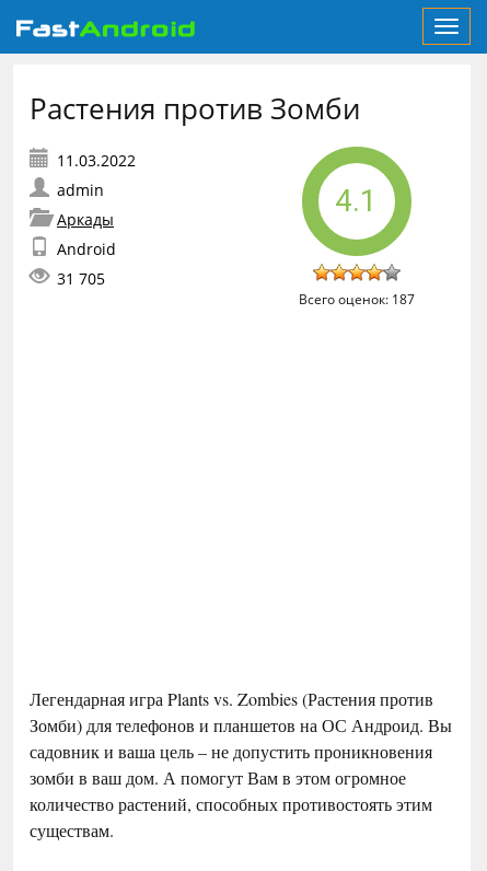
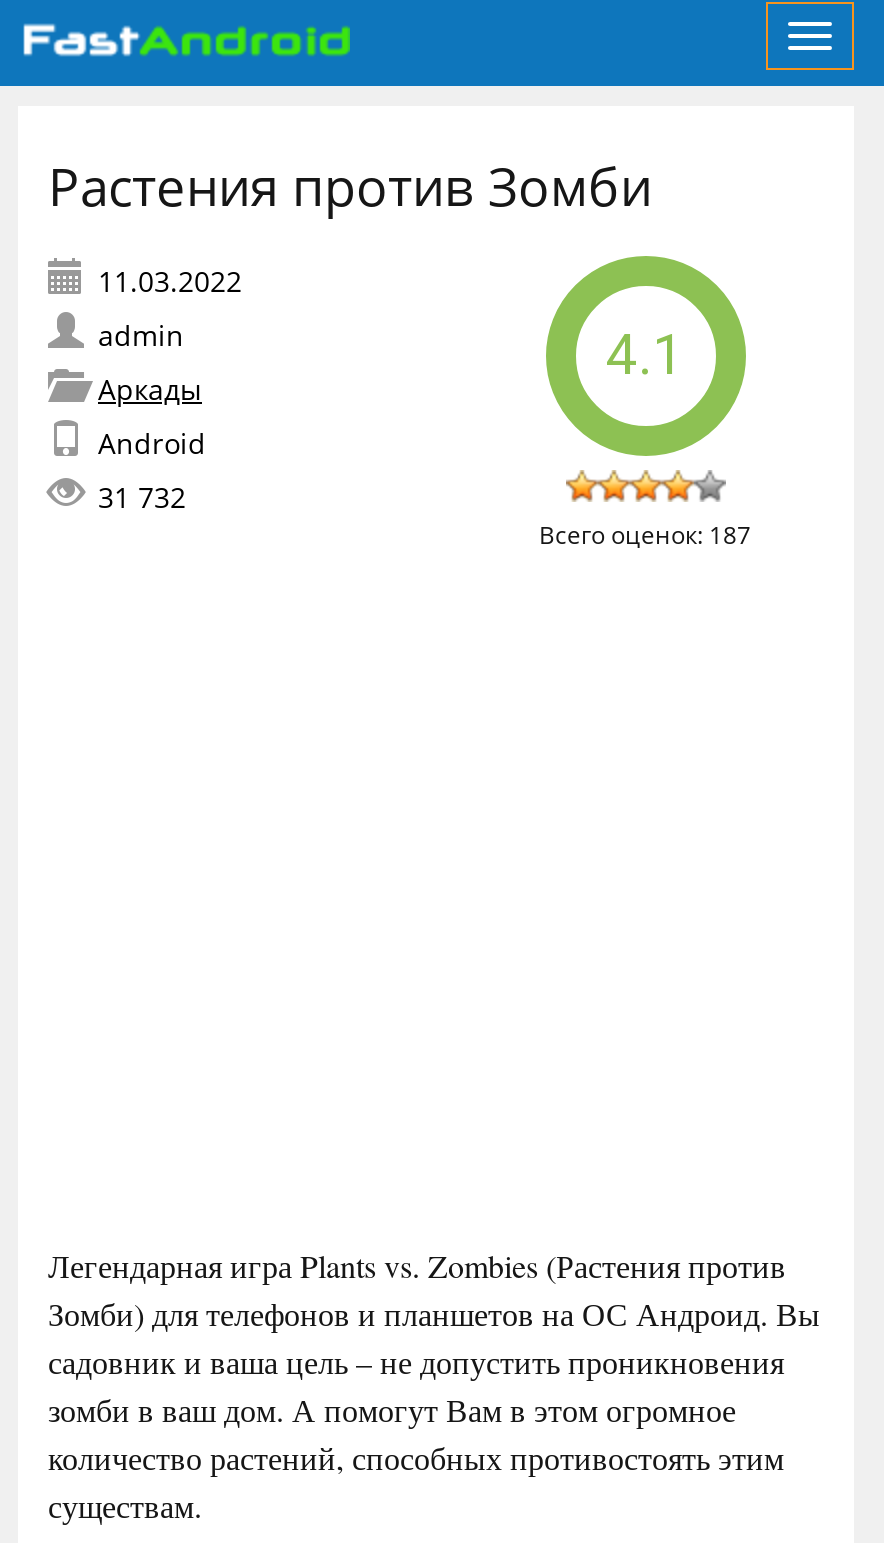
[53,268,105,289] 31 705 -> [90,478,186,516] 31 732

